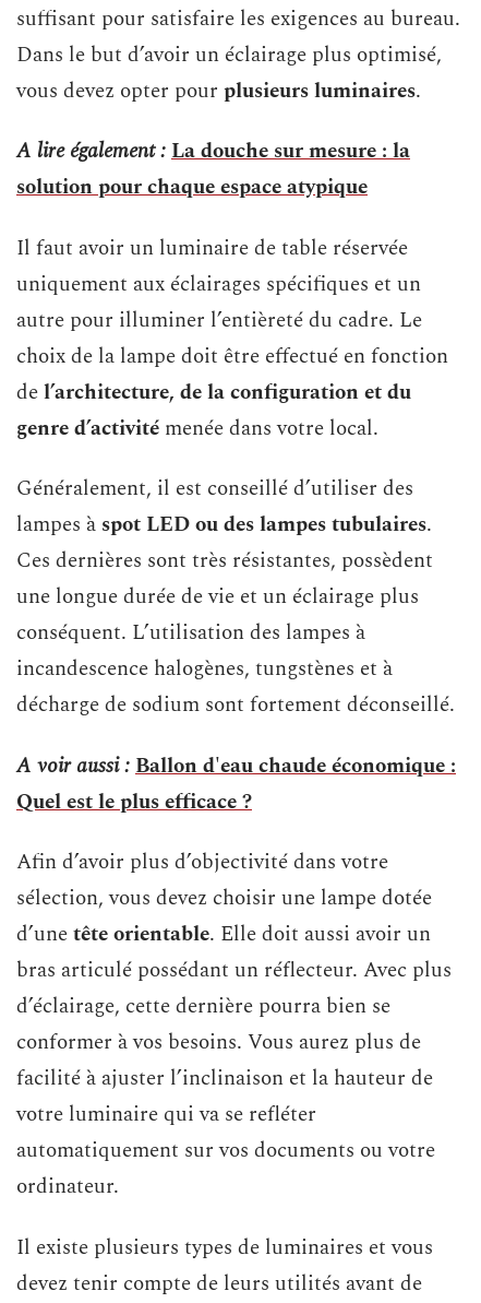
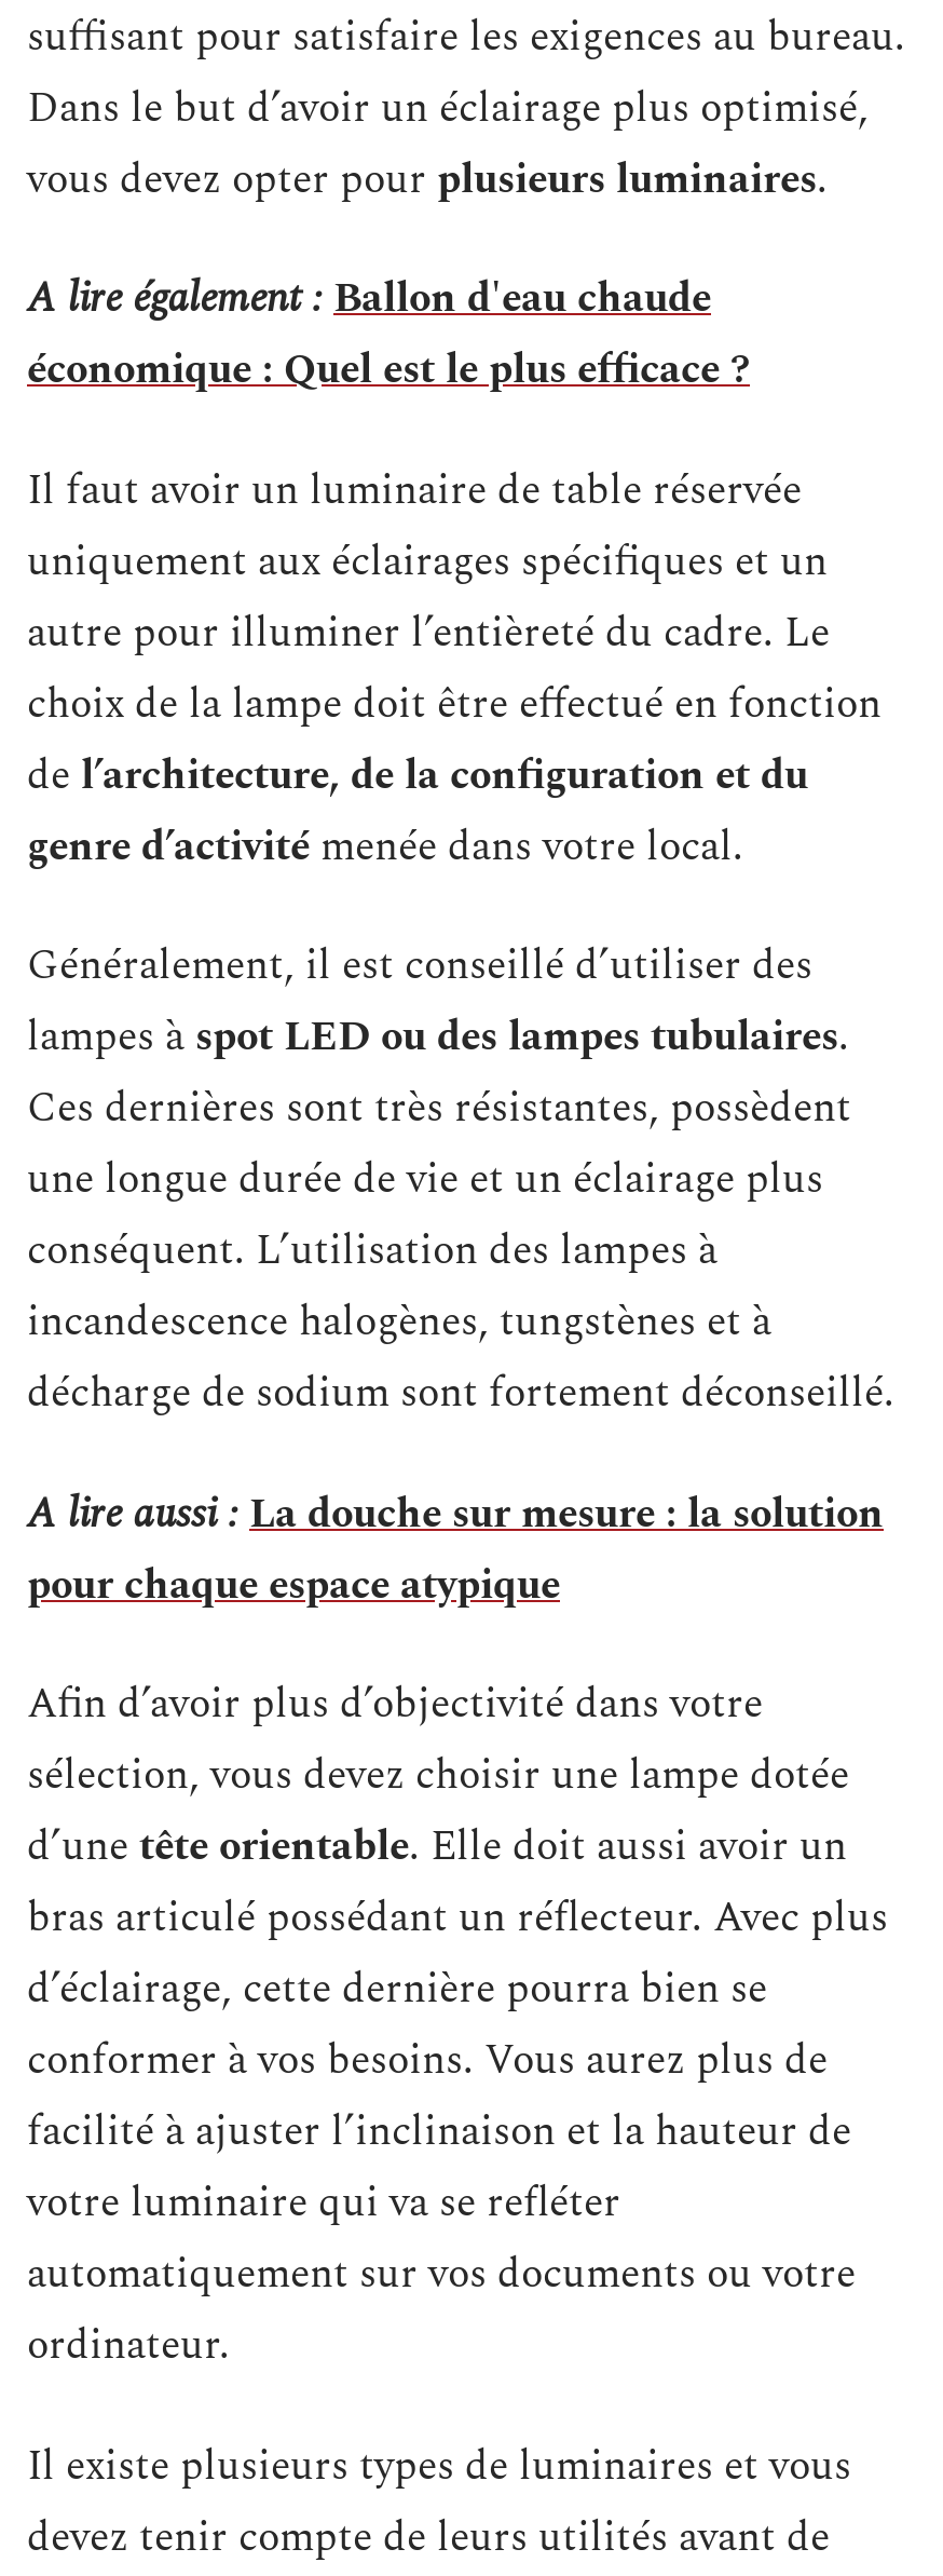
[16,135,410,203] A lire également : La douche sur mesure : la | solution pour chaque espace atypique -> [27,268,750,402] A lire également : Ballon d'eau chaude | économique : Quel est le plus efficace ?
[16,750,456,818] A voir aussi : Ballon d'eau chaude économique : | Quel est le plus efficace ? -> [27,1482,884,1616] A lire aussi : La douche sur mesure : la solution | pour chaque espace atypique

